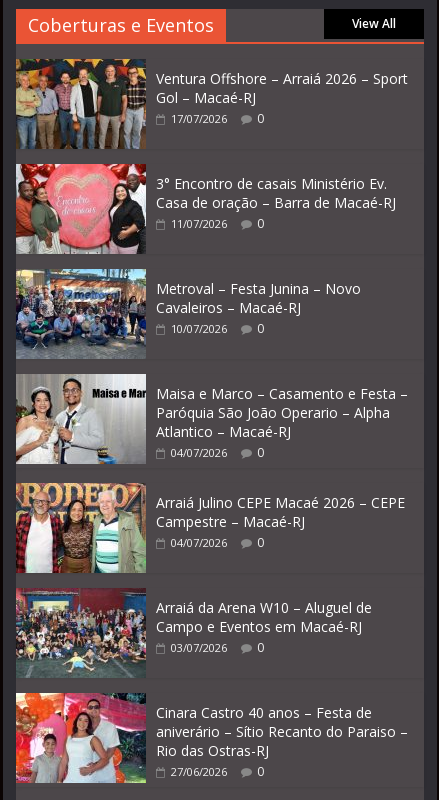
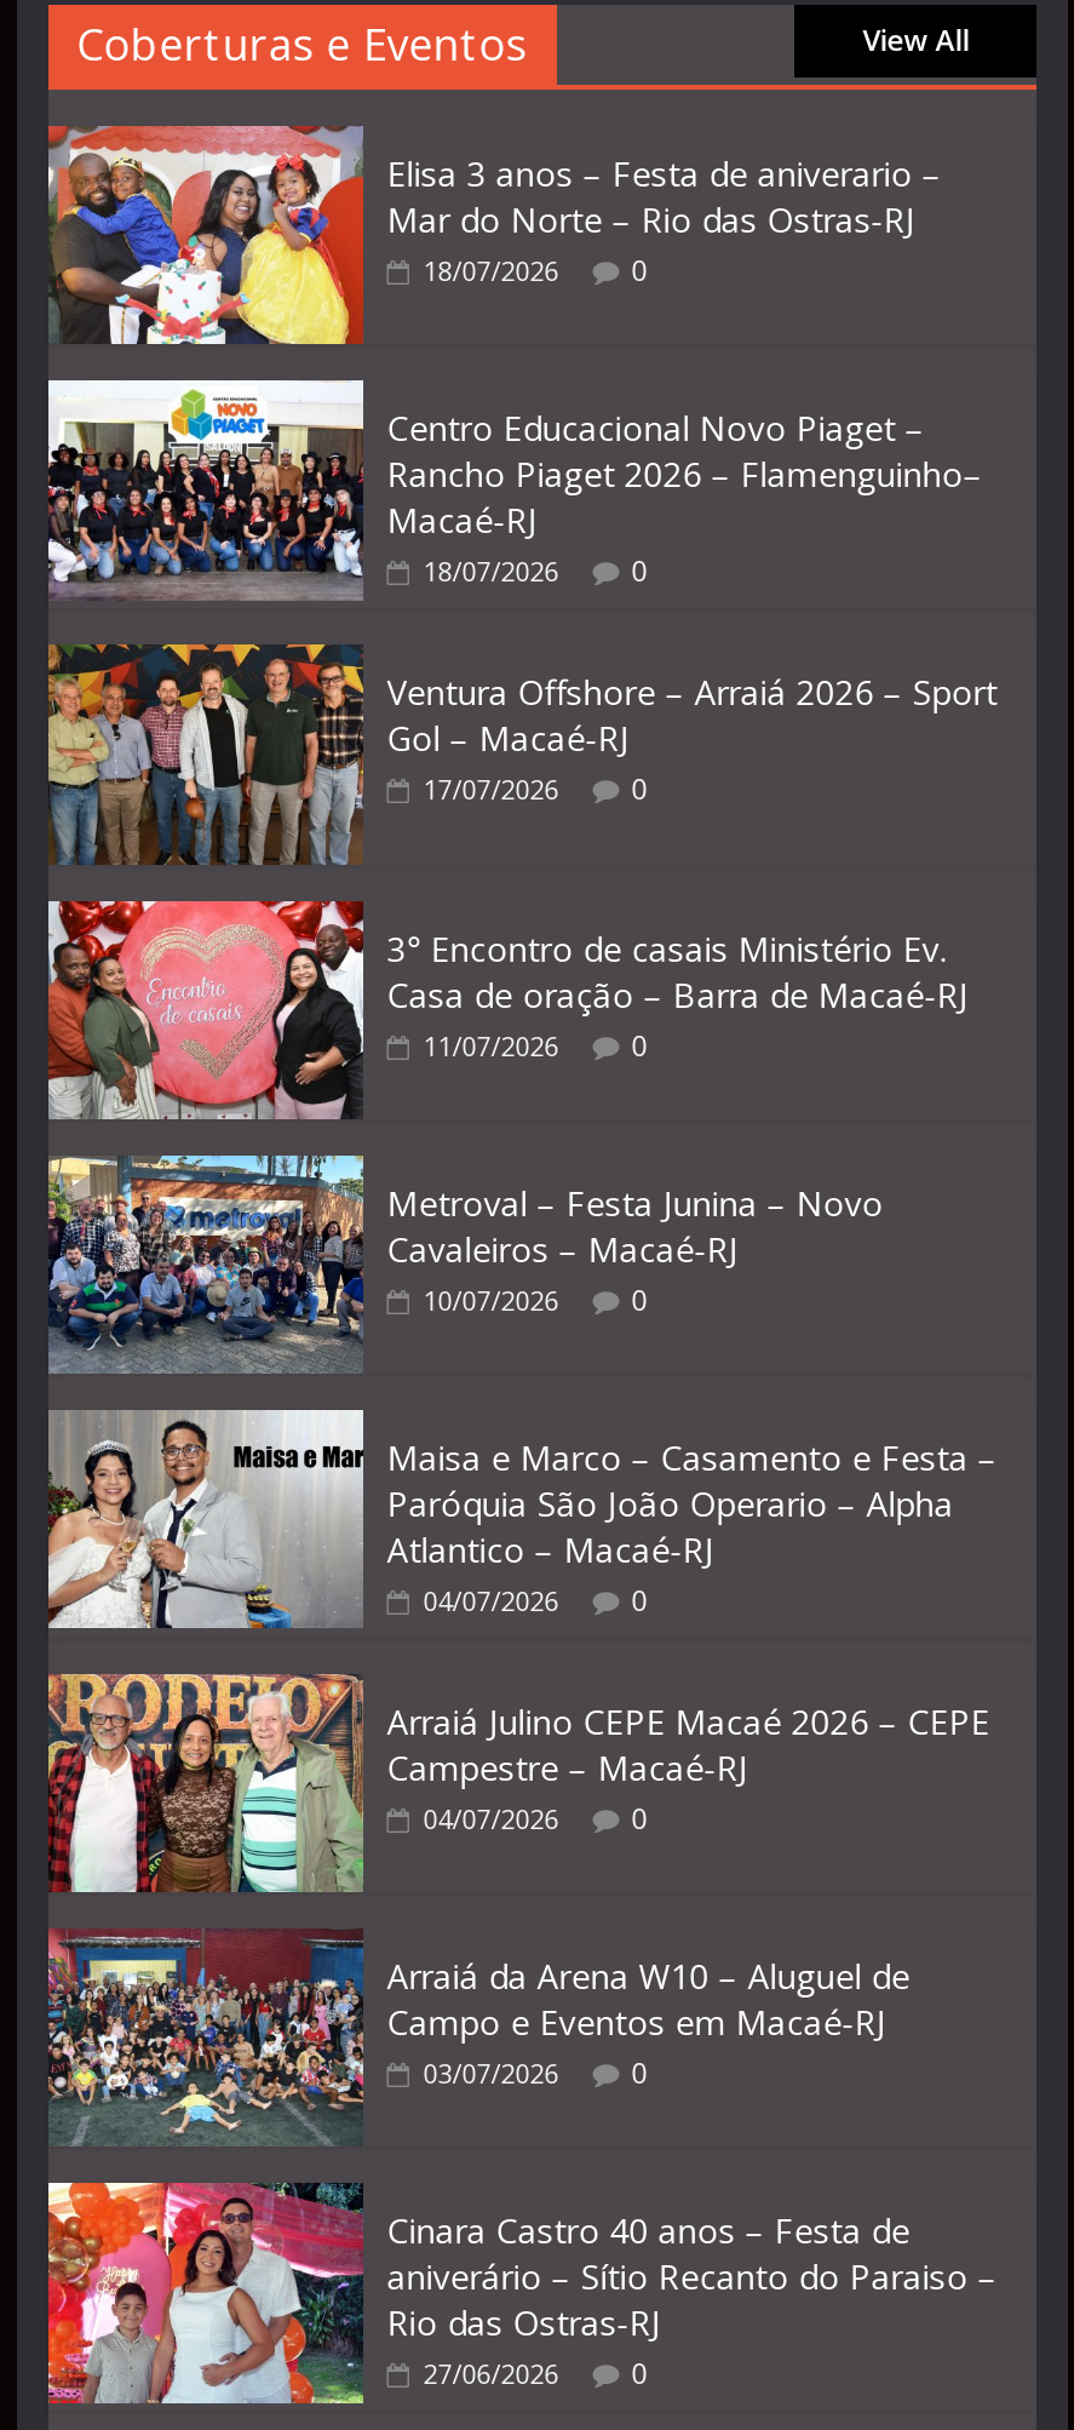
none -> [46,125,983,592] [image] | Elisa 3 anos – Festa de aniverario – | Mar do Norte – Rio das Ostras-RJ | 18/07/2026 | 0 | Centro Educacional Novo Piaget – | Rancho Piaget 2026 – Flamenguinho– | Macaé-RJ | 18/07/2026 | 0
none -> [46,377,366,602] [image]

